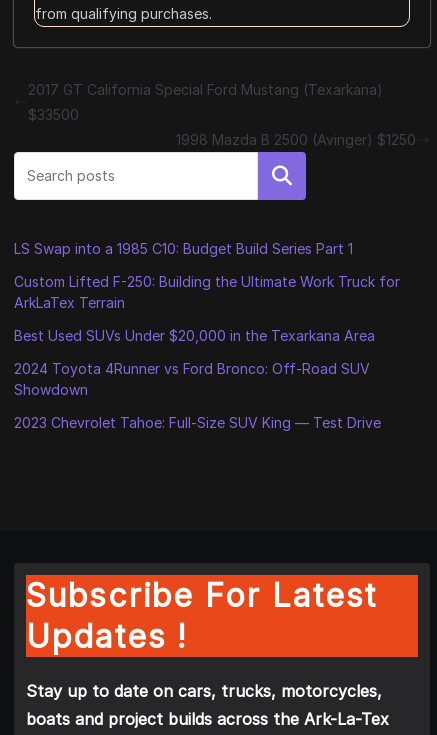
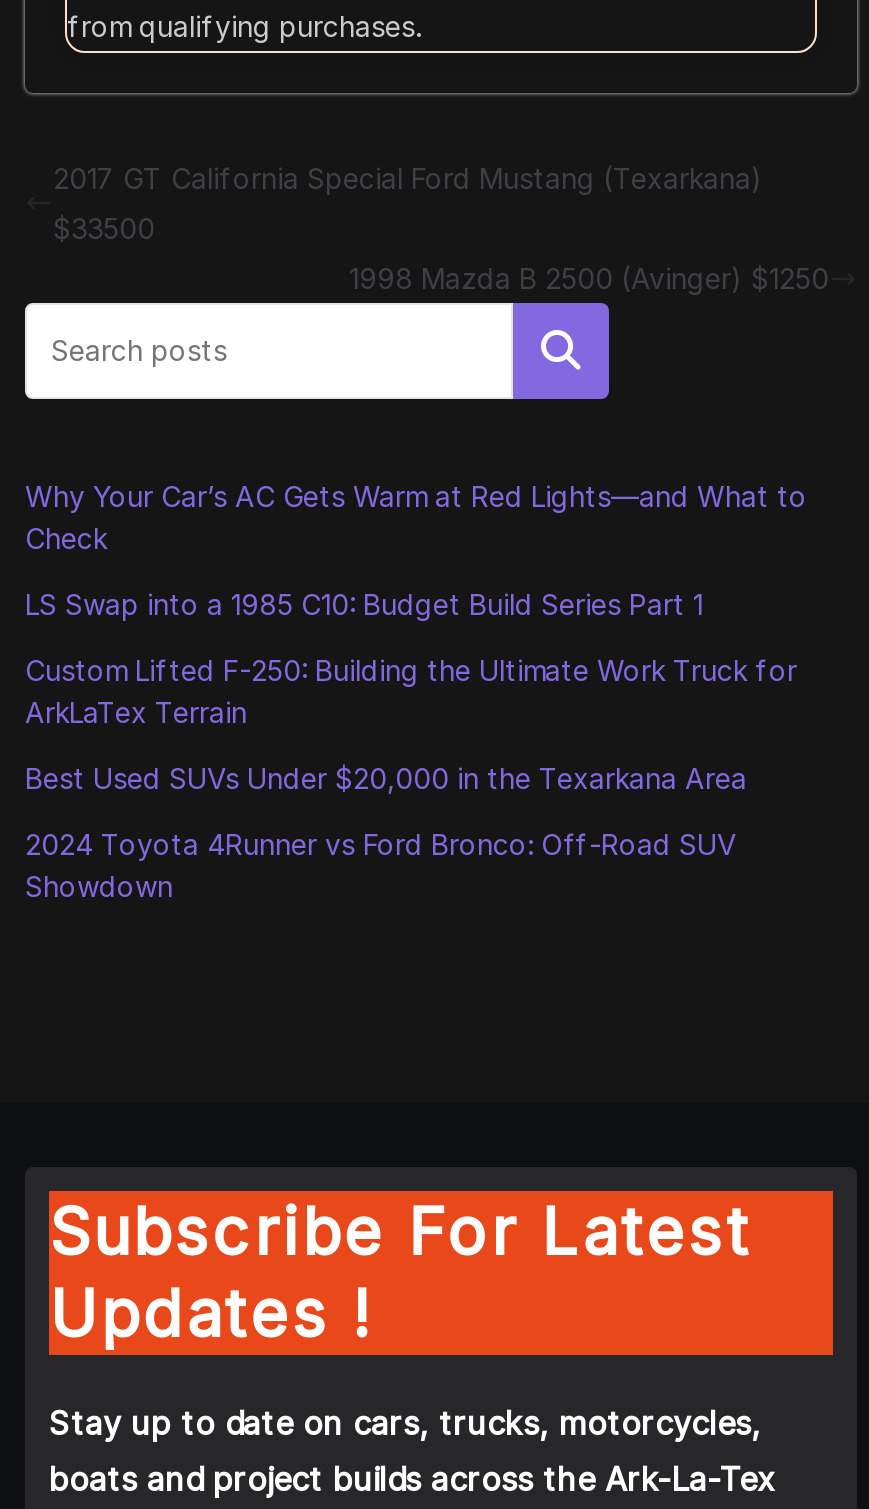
none -> [25,480,807,556] Why Your Car’s AC Gets Warm at Red Lights—and What to | Check
moved [14,240,400,398] -> [25,588,797,904]: LS Swap into a 1985 C10: Budget Build Series Part 1 | Custom Lifted F-250: Building the Ultimate Work Truck for | ArkLaTex Terrain | Best Used SUVs Under $20,000 in the Texarkana Area | 2024 Toyota 4Runner vs Ford Bronco: Off-Road SUV | Showdown
[14,414,381,431] 2023 Chevrolet Tahoe: Full-Size SUV King — Test Drive -> none

